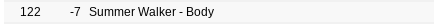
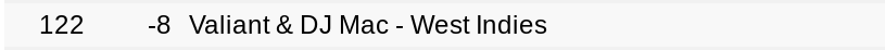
[70,5,214,19] -7 Summer Walker - Body -> [148,10,547,40] -8 Valiant & DJ Mac - West Indies

